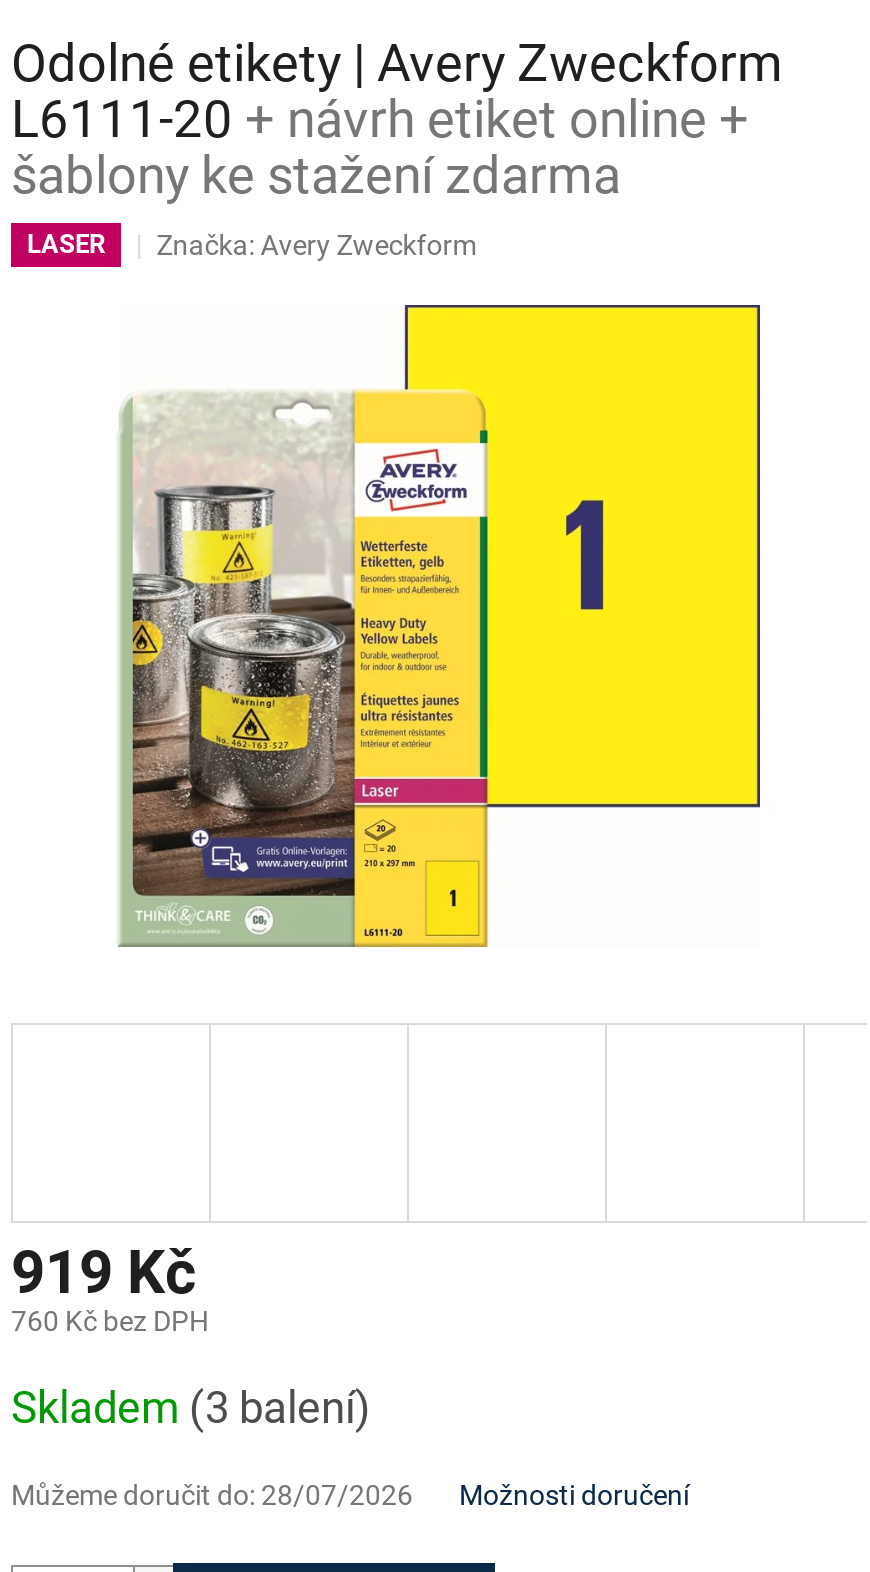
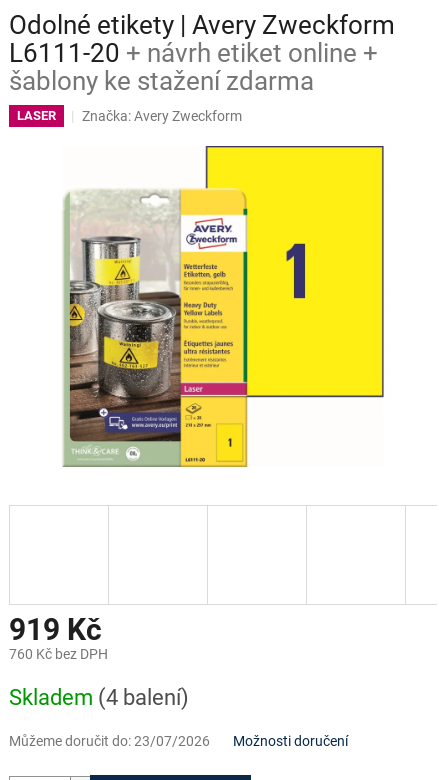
[11,1384,371,1434] Skladem (3 balení) -> [9,685,189,710] Skladem (4 balení)
[11,1480,413,1512] Můžeme doručit do: 28/07/2026 -> [9,733,210,749] Můžeme doručit do: 23/07/2026

